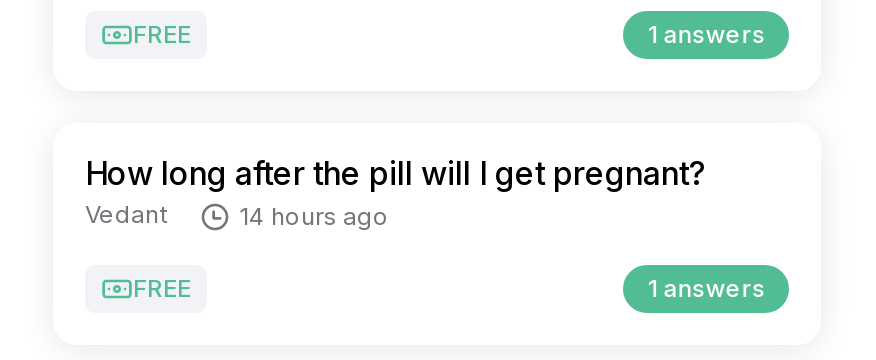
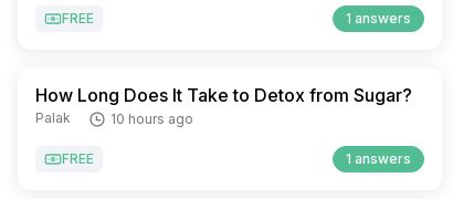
[85,153,707,231] How long after the pill will I get pregnant? | Vedant | 14 hours ago -> [35,84,412,127] How Long Does It Take to Detox from Sugar? | Palak | 10 hours ago

